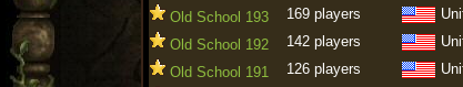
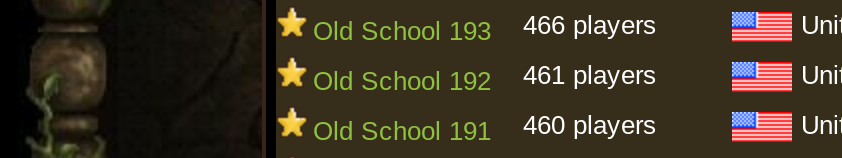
[169,6,360,25] Old School 193 169 players -> [313,10,657,46] Old School 193 466 players
[169,33,360,53] Old School 192 142 players -> [313,60,657,96] Old School 192 461 players
[169,61,360,80] Old School 191 126 players -> [313,110,657,146] Old School 191 460 players

